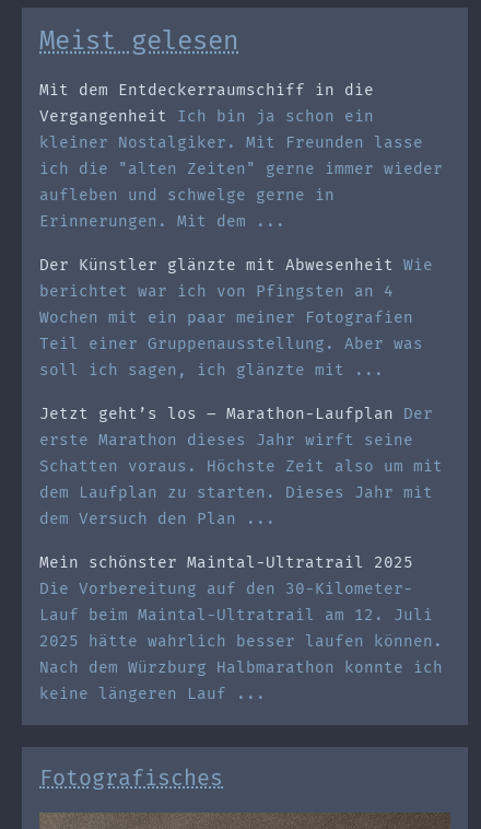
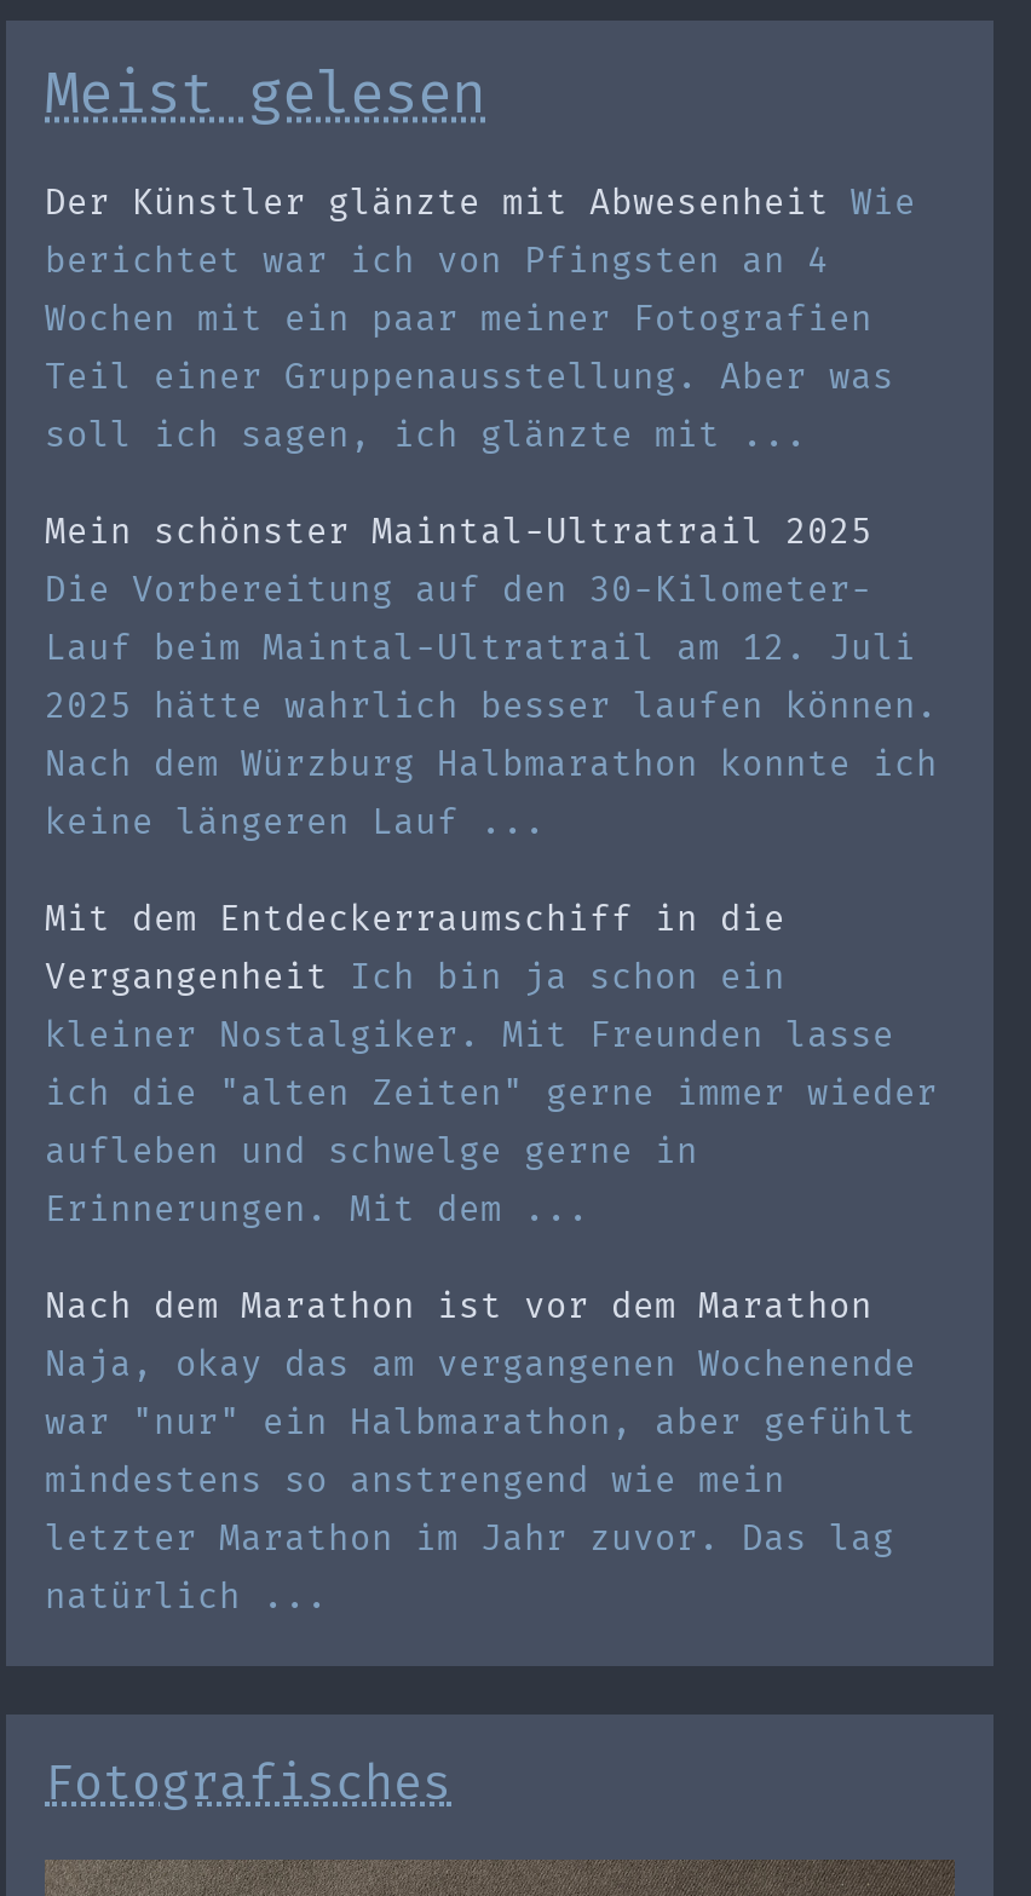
moved [39,81,443,231] -> [45,899,938,1230]: Mit dem Entdeckerraumschiff in die | Vergangenheit Ich bin ja schon ein | kleiner Nostalgiker. Mit Freunden lasse | ich die "alten Zeiten" gerne immer wieder | aufleben und schwelge gerne in | Erinnerungen. Mit dem ...
moved [39,256,433,379] -> [45,182,916,456]: Der Künstler glänzte mit Abwesenheit Wie | berichtet war ich von Pfingsten an 4 | Wochen mit ein paar meiner Fotografien | Teil einer Gruppenausstellung. Aber was | soll ich sagen, ich glänzte mit ...
[39,405,443,528] Jetzt geht’s los – Marathon-Laufplan Der | erste Marathon dieses Jahr wirft seine | Schatten voraus. Höchste Zeit also um mit | dem Laufplan zu starten. Dieses Jahr mit | dem Versuch den Plan ... -> [45,1286,916,1617] Nach dem Marathon ist vor dem Marathon | Naja, okay das am vergangenen Wochenende | war "nur" ein Halbmarathon, aber gefühlt | mindestens so anstrengend wie mein | letzter Marathon im Jahr zuvor. Das lag | natürlich ...
moved [39,553,443,703] -> [45,512,938,843]: Mein schönster Maintal-Ultratrail 2025 | Die Vorbereitung auf den 30-Kilometer- | Lauf beim Maintal-Ultratrail am 12. Juli | 2025 hätte wahrlich besser laufen können. | Nach dem Würzburg Halbmarathon konnte ich | keine längeren Lauf ...

